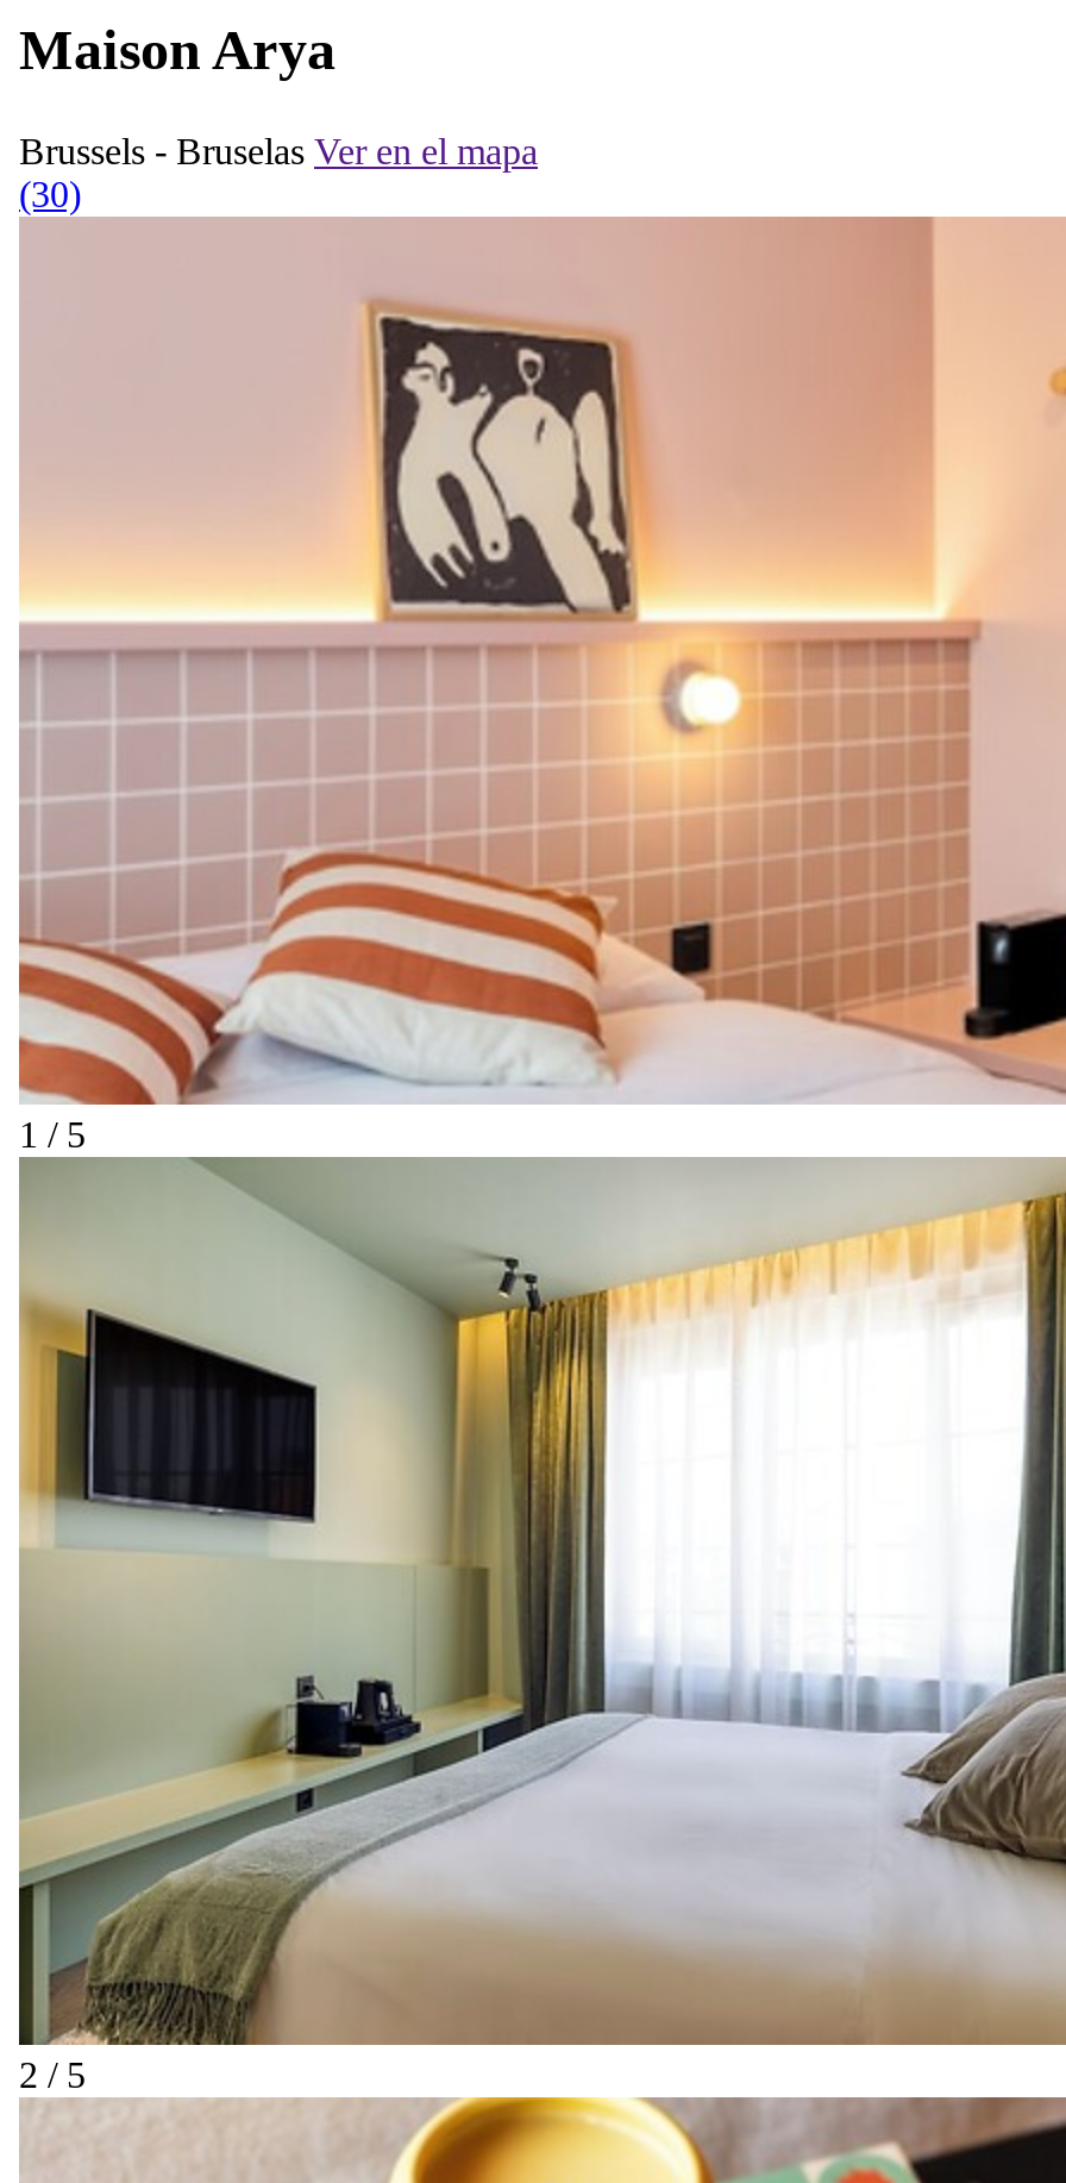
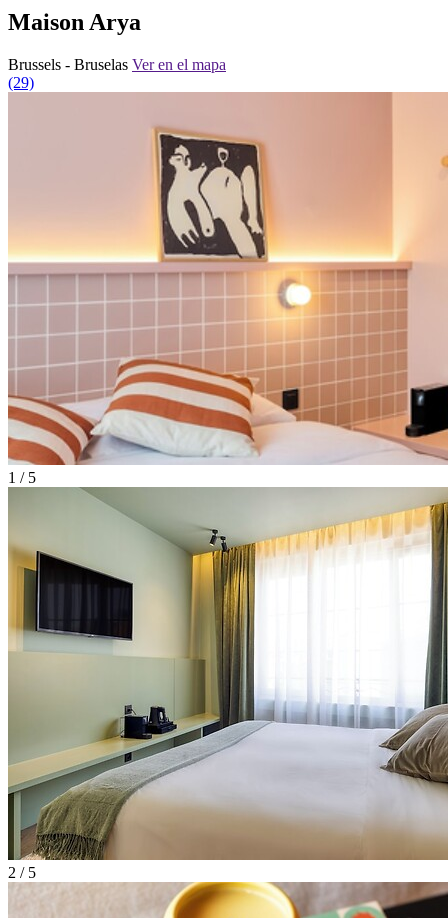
[19,173,81,214] (30) -> [8,74,34,91] (29)

